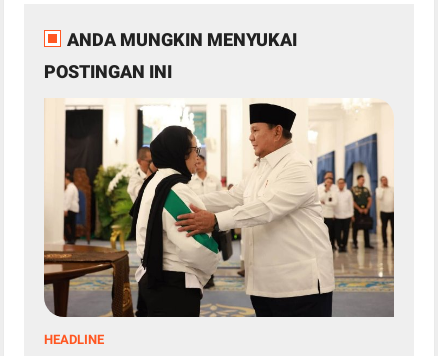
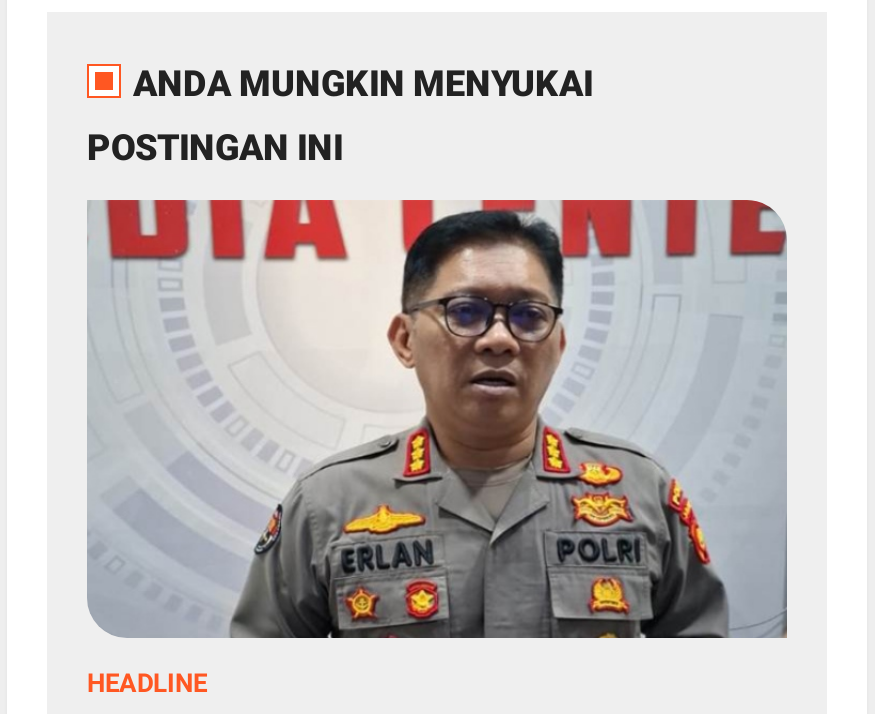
[43,98,395,318] [image] -> [87,198,789,640] [image]

